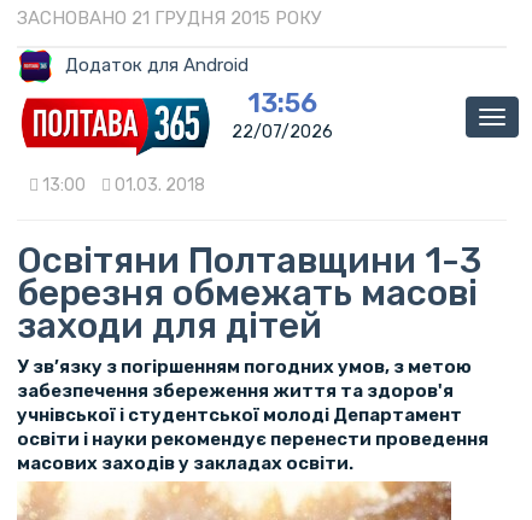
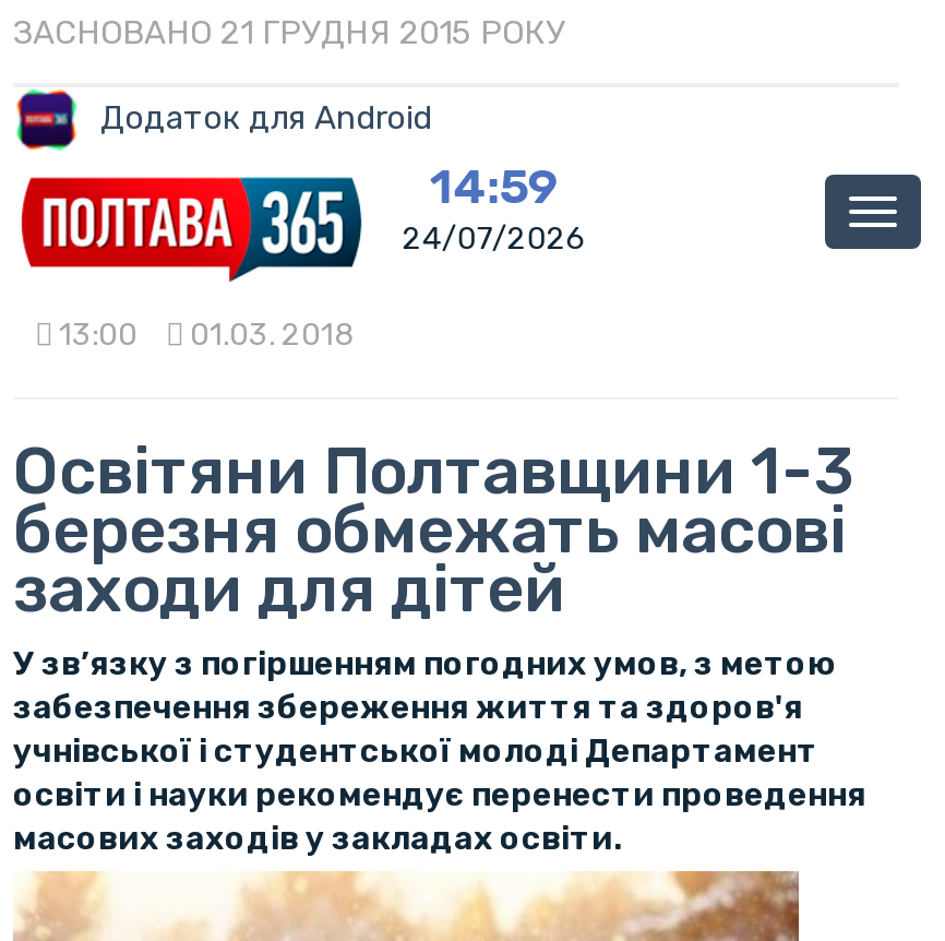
[248,87,318,119] 13:56 -> [430,157,558,216] 14:59
[232,122,333,142] 22/07/2026 -> [402,221,586,258] 24/07/2026

